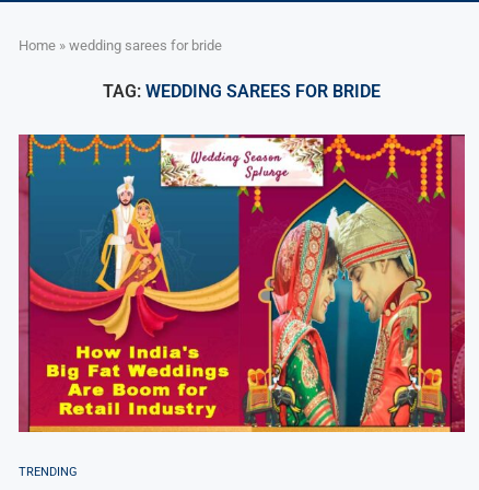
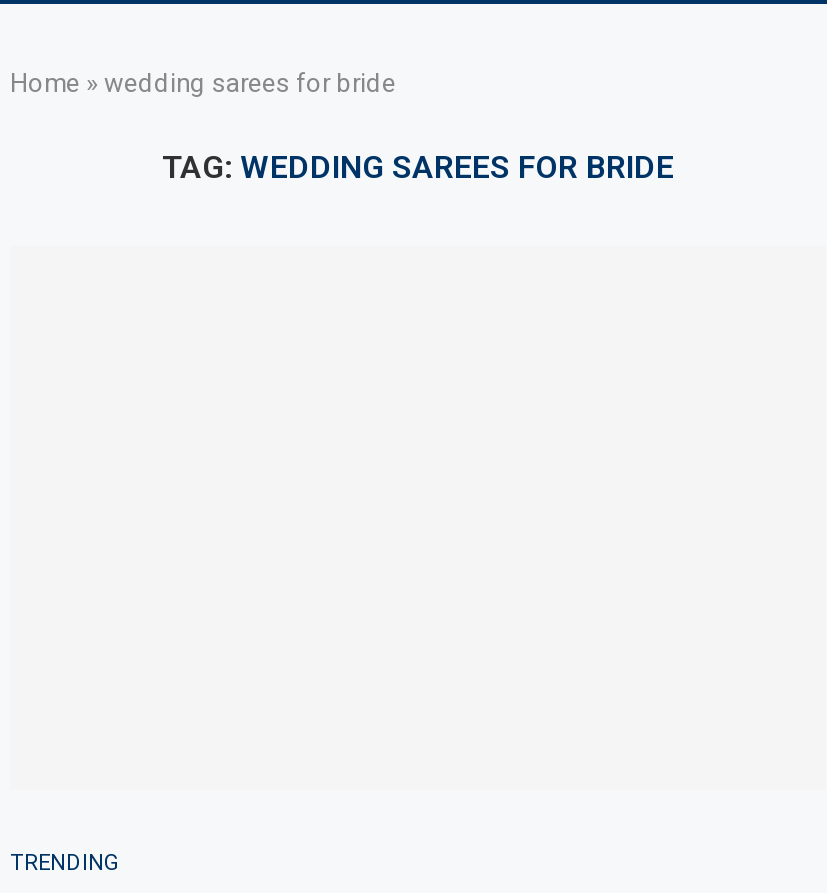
[17,133,466,433] [image] -> none

